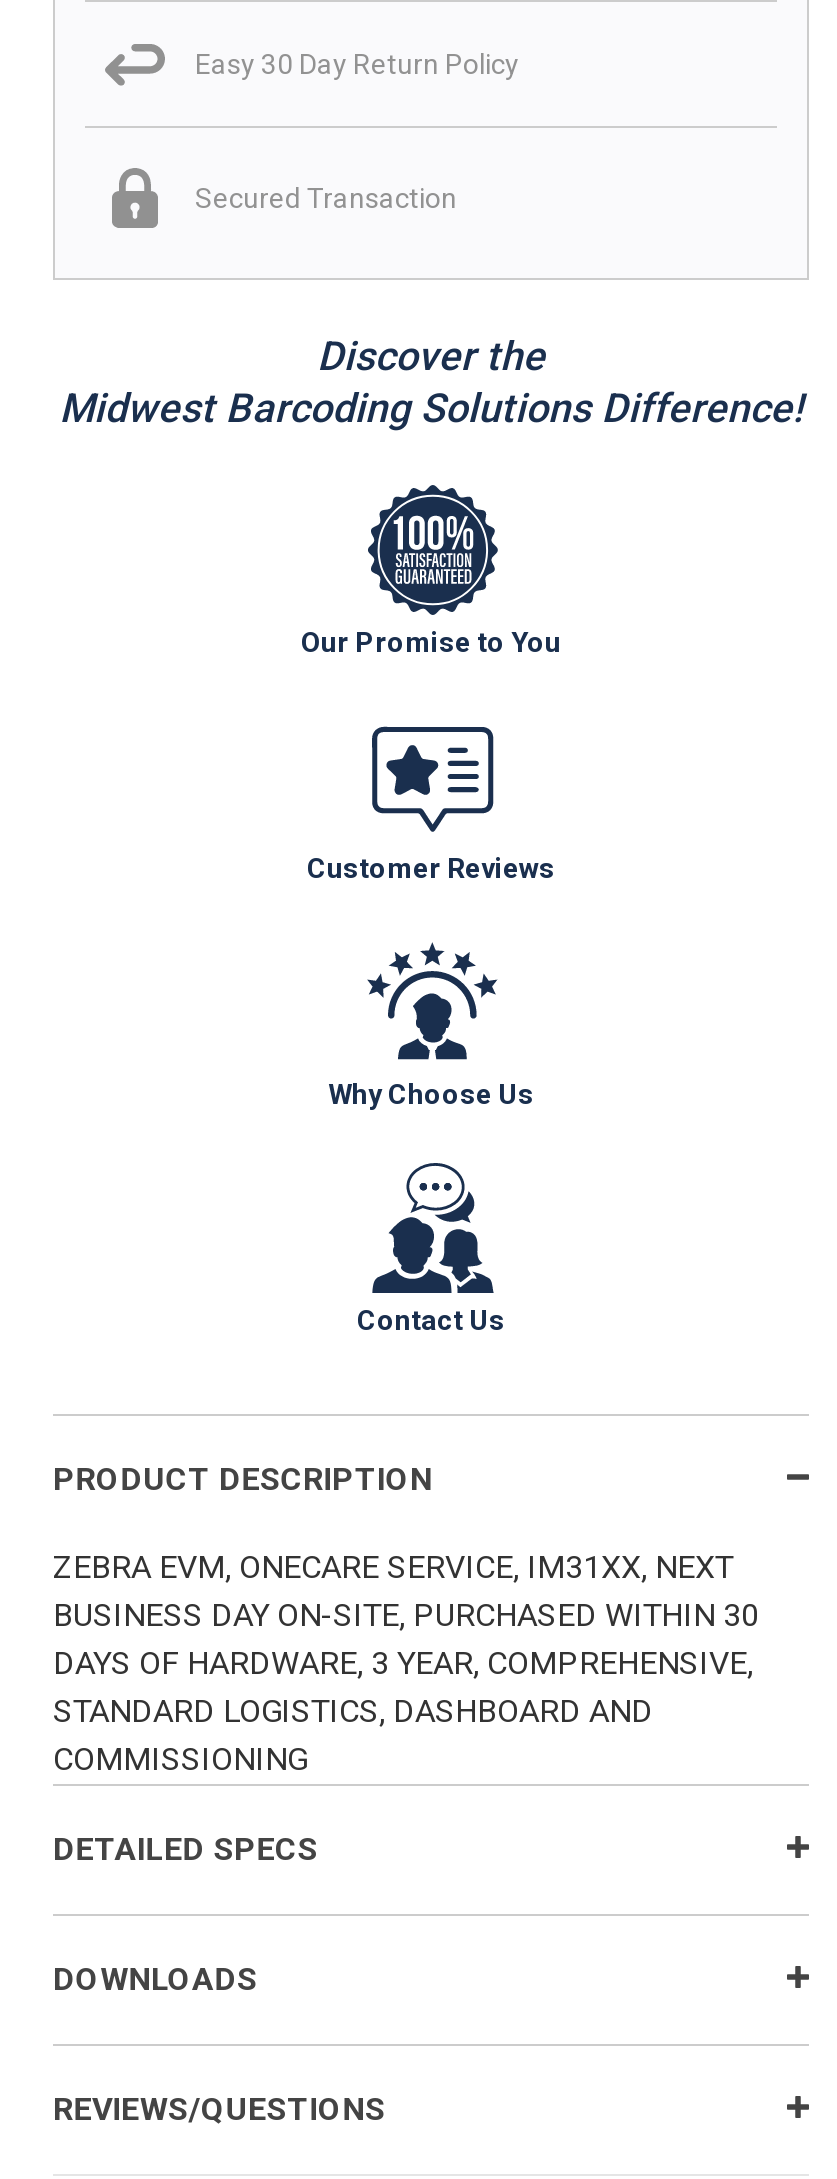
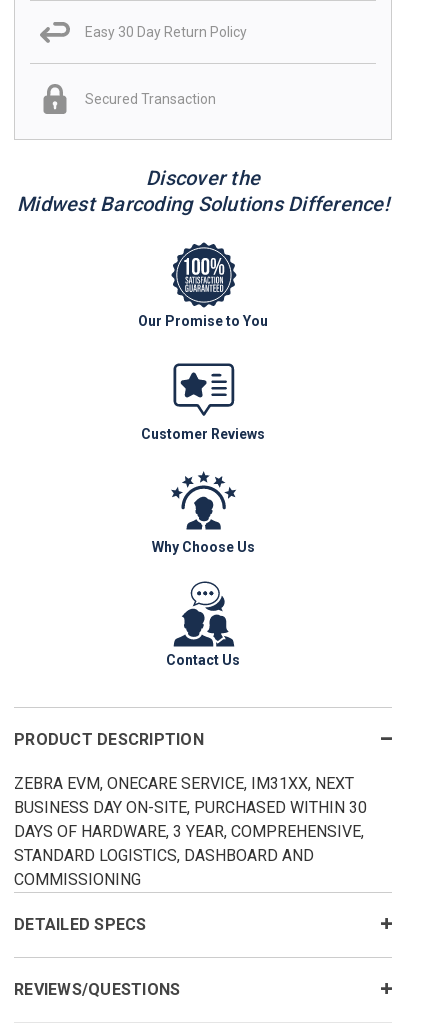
[53,1961,257,1999] DOWNLOADS -> none

